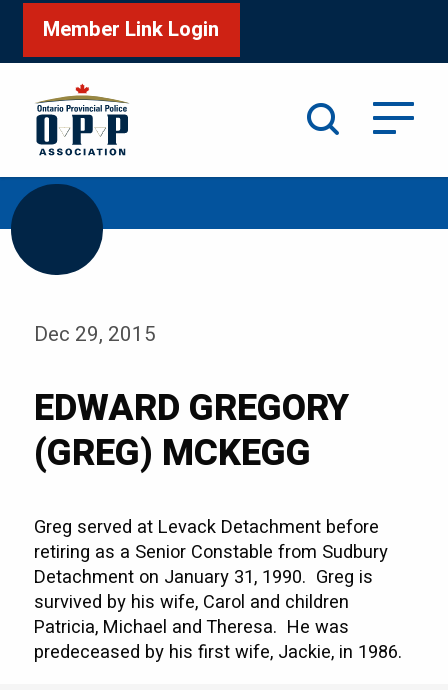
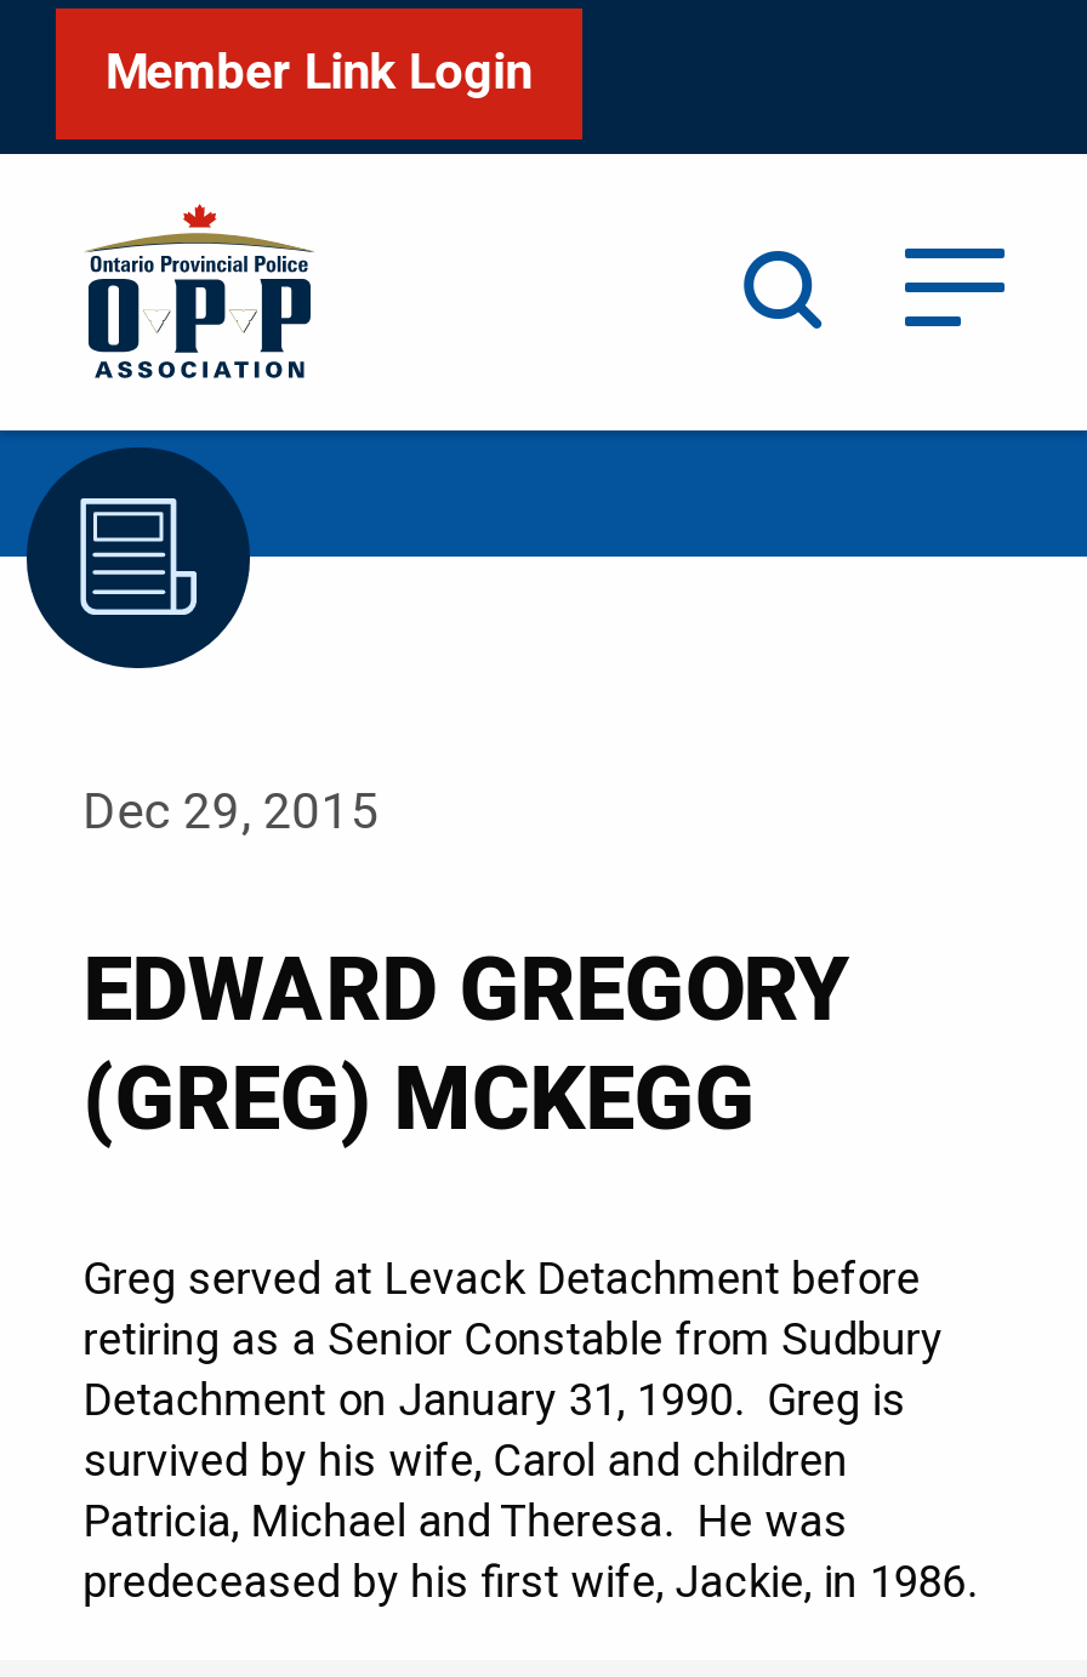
none -> [78,496,199,617] [image]

